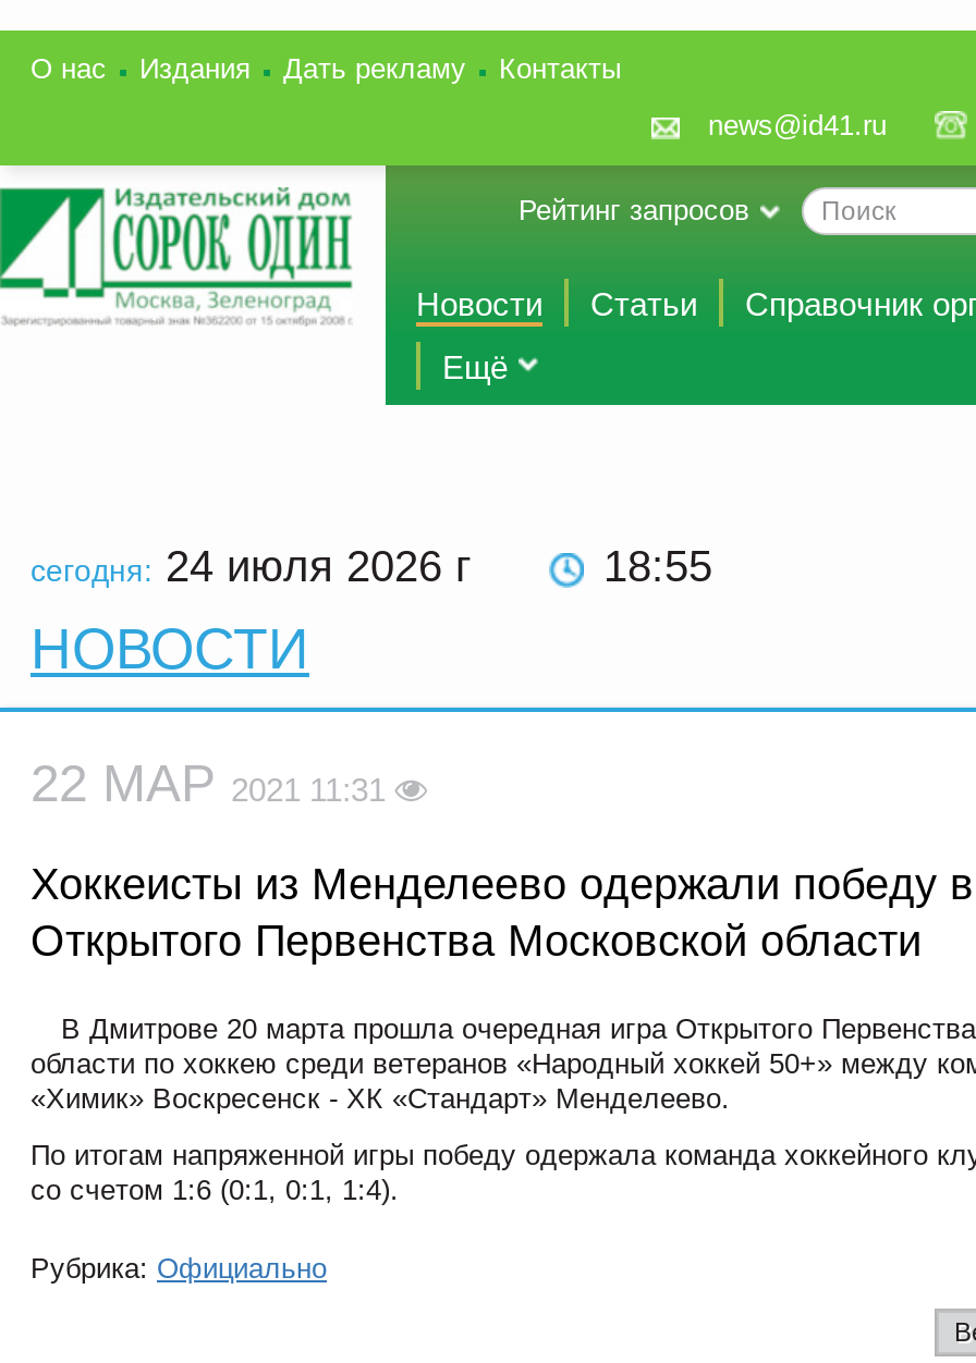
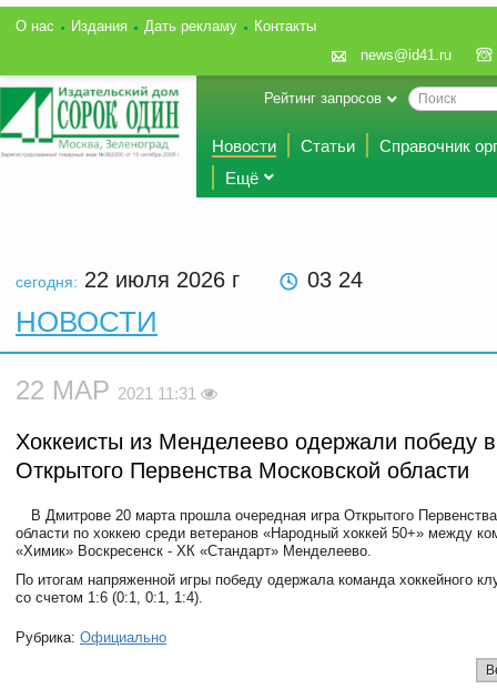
[30,542,712,590] сегодня: 24 июля 2026 г | 18:55 -> [16,267,363,292] сегодня: 22 июля 2026 г | 03 24

